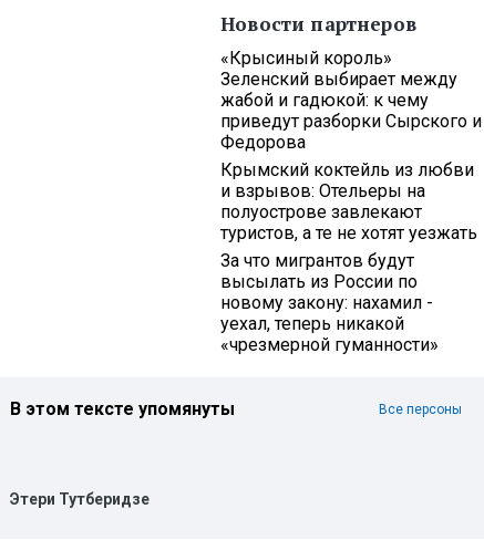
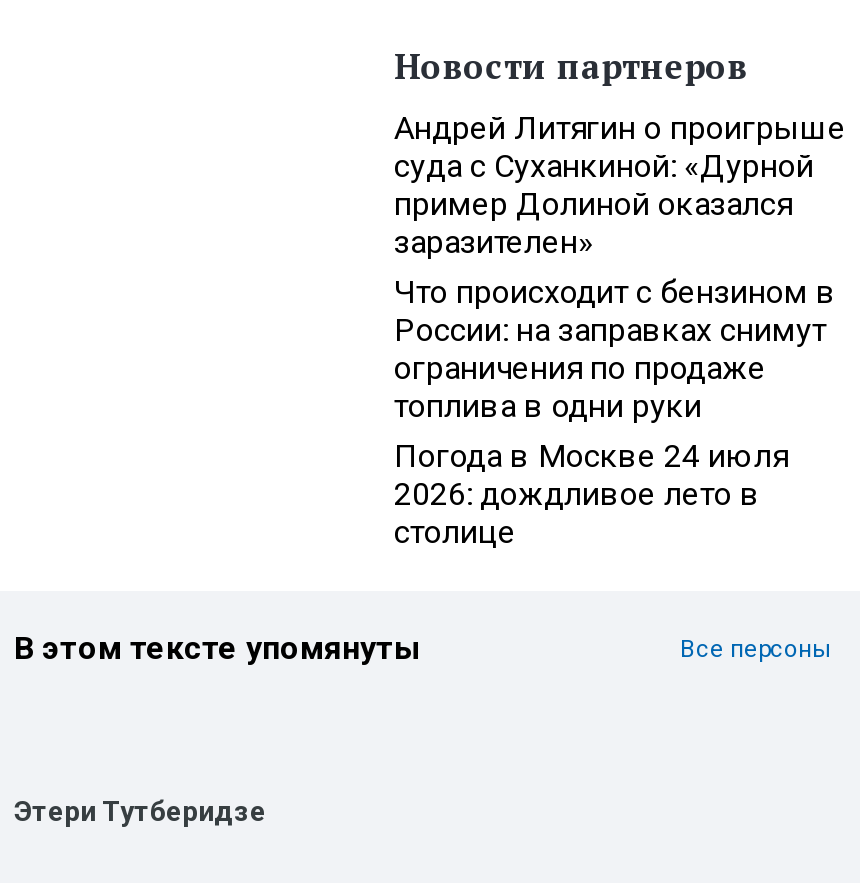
[220,47,482,355] «Крысиный король» | Зеленский выбирает между | жабой и гадюкой: к чему | приведут разборки Сырского и | Федорова | Крымский коктейль из любви | и взрывов: Отельеры на | полуострове завлекают | туристов, а те не хотят уезжать | За что мигрантов будут | высылать из России по | новому закону: нахамил - | уехал, теперь никакой | «чрезмерной гуманности» -> [394,109,846,551] Андрей Литягин о проигрыше | суда с Суханкиной: «Дурной | пример Долиной оказался | заразителен» | Что происходит с бензином в | России: на заправках снимут | ограничения по продаже | топлива в одни руки | Погода в Москве 24 июля | 2026: дождливое лето в | столице

